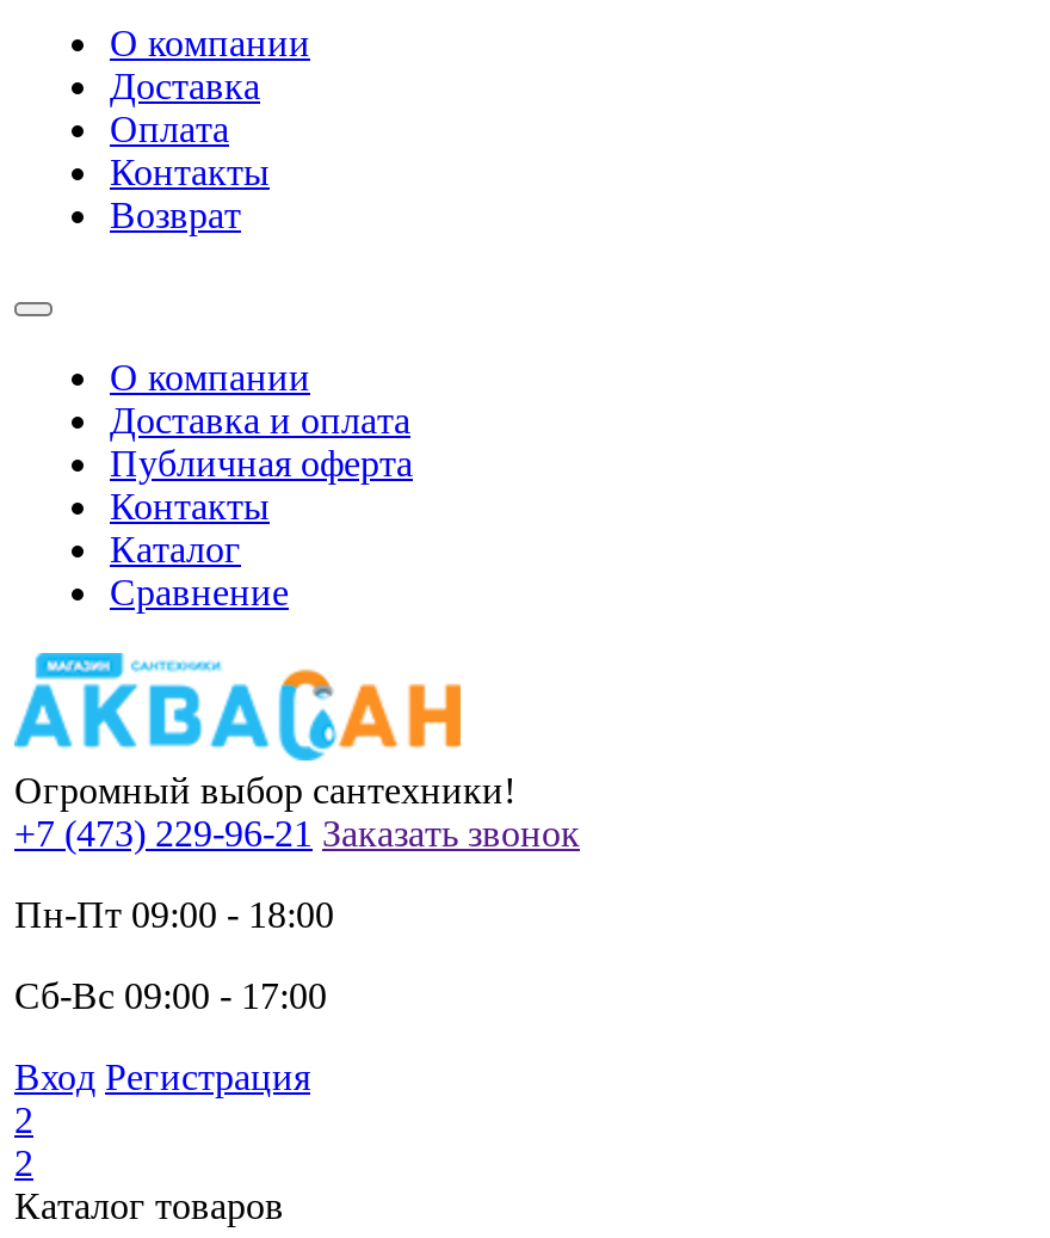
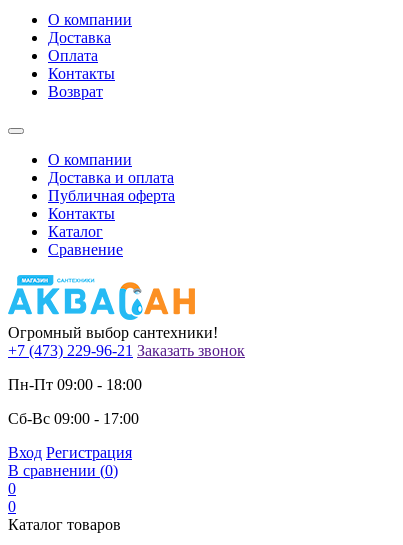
[14,1100,33,1183] 2 | 2 -> [8,462,118,515] В сравнении (0) | 0 | 0

